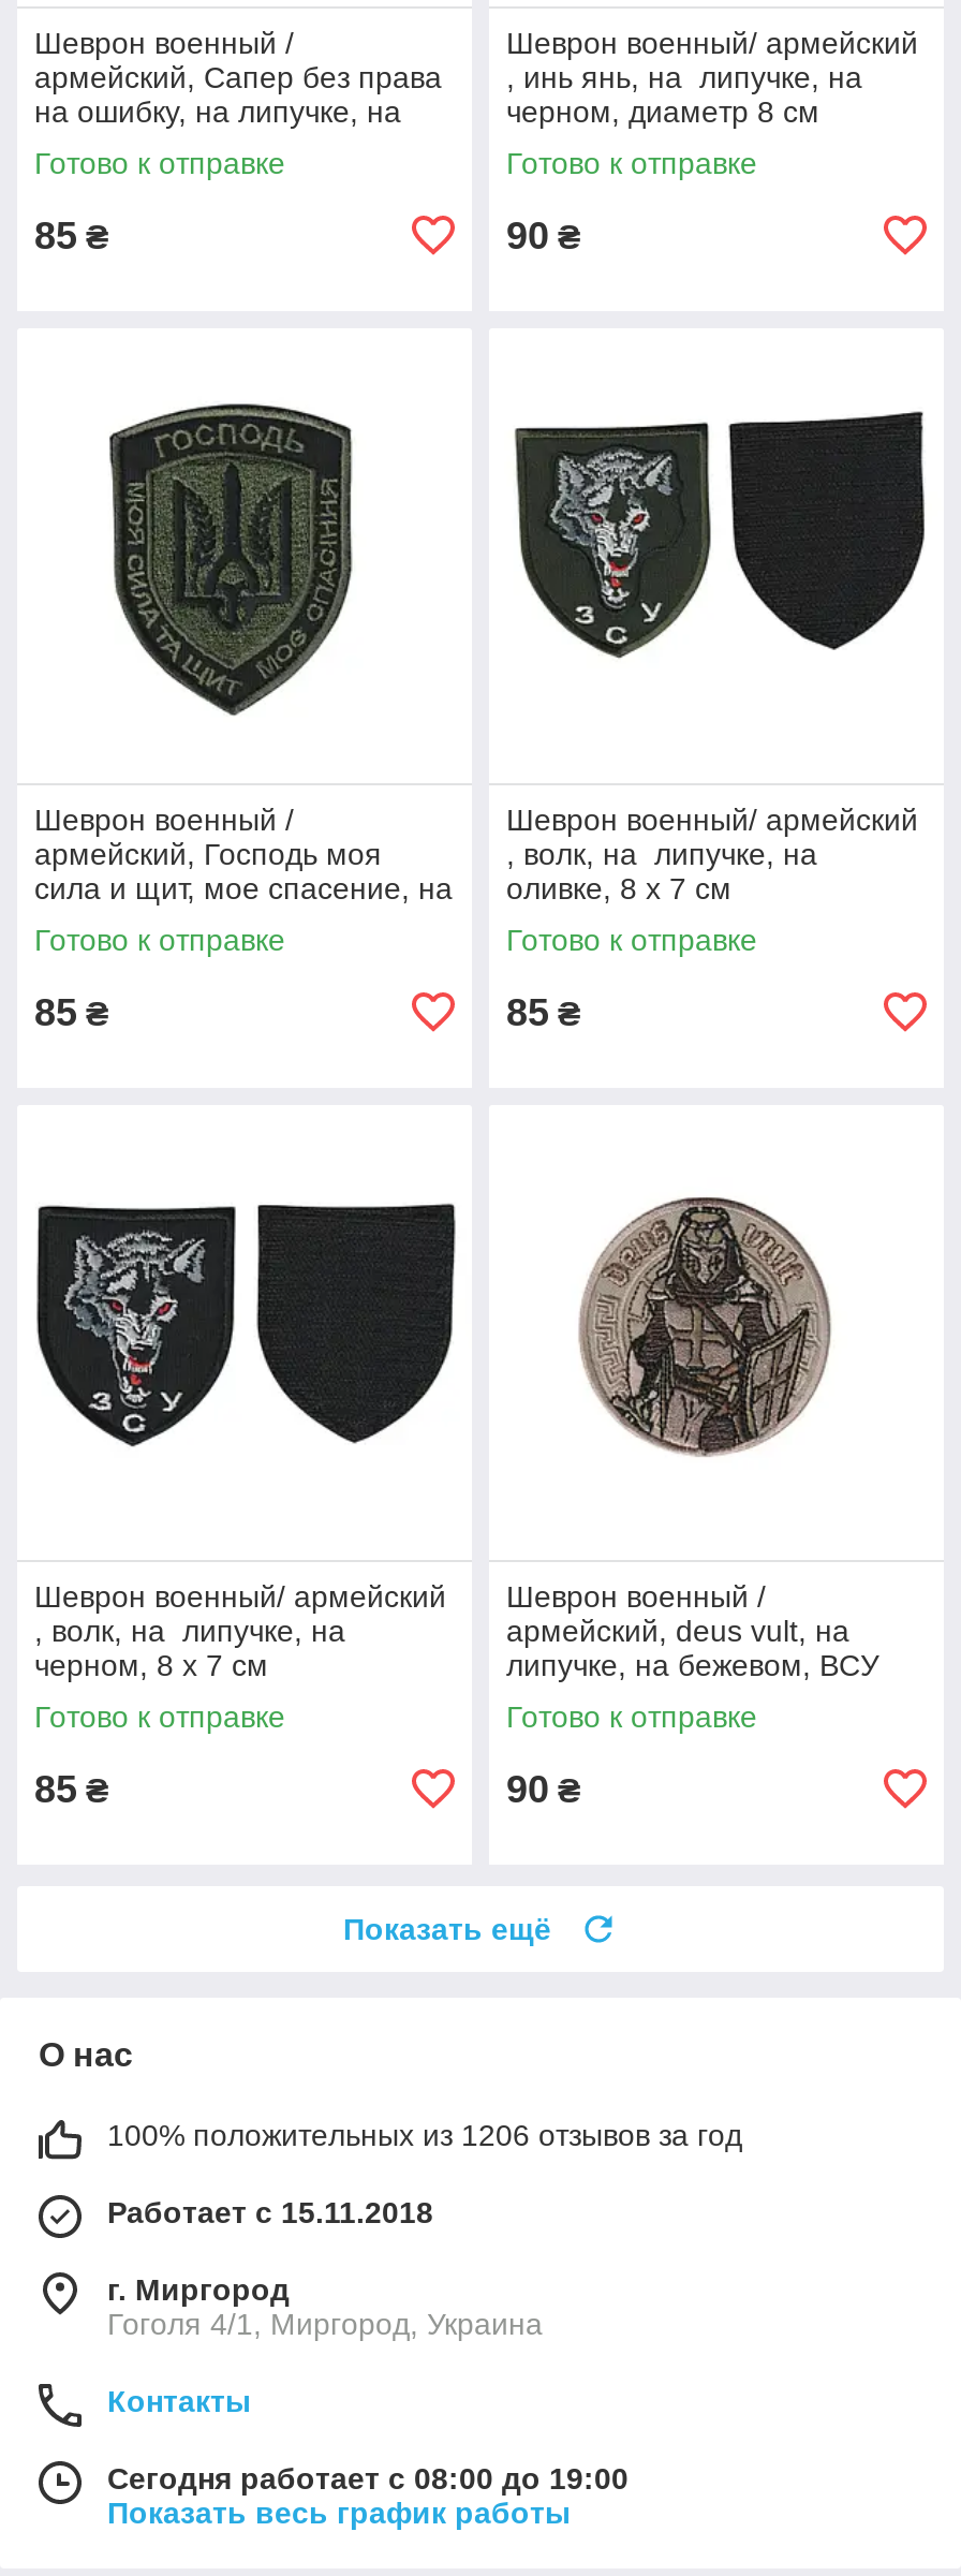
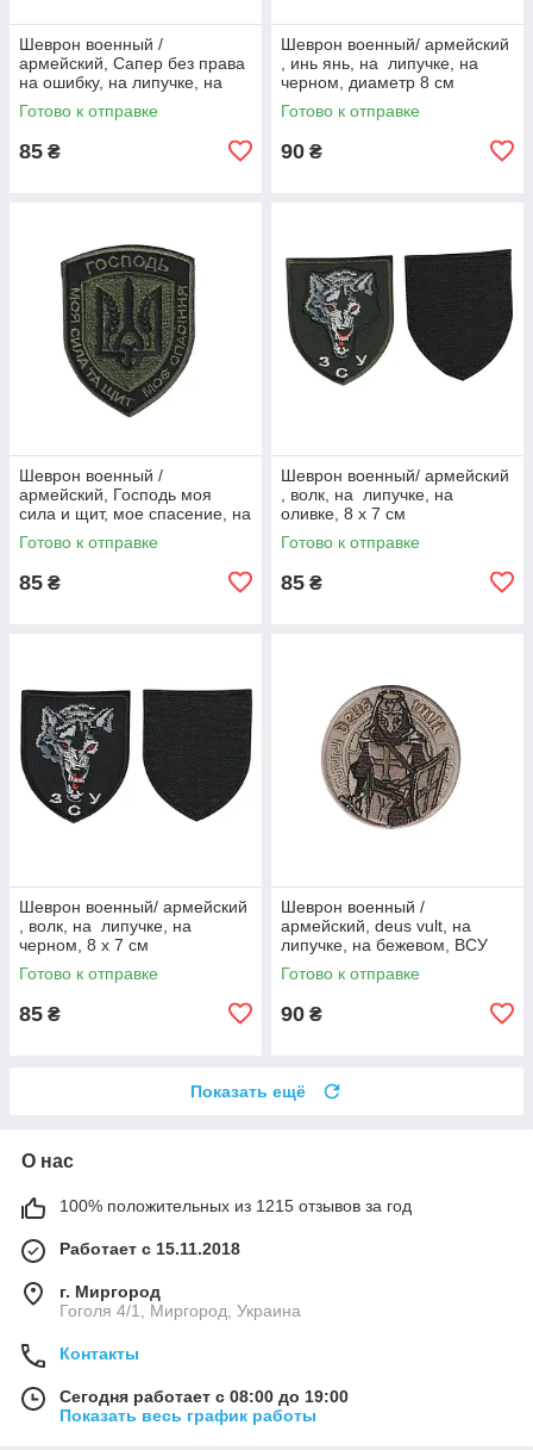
[107,2117,742,2152] 100% положительных из 1206 отзывов за год -> [59,1196,412,1215] 100% положительных из 1215 отзывов за год

